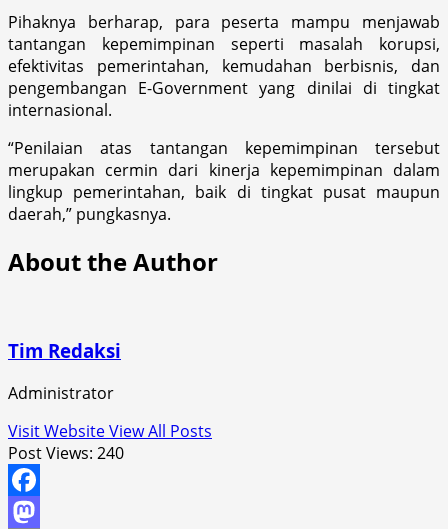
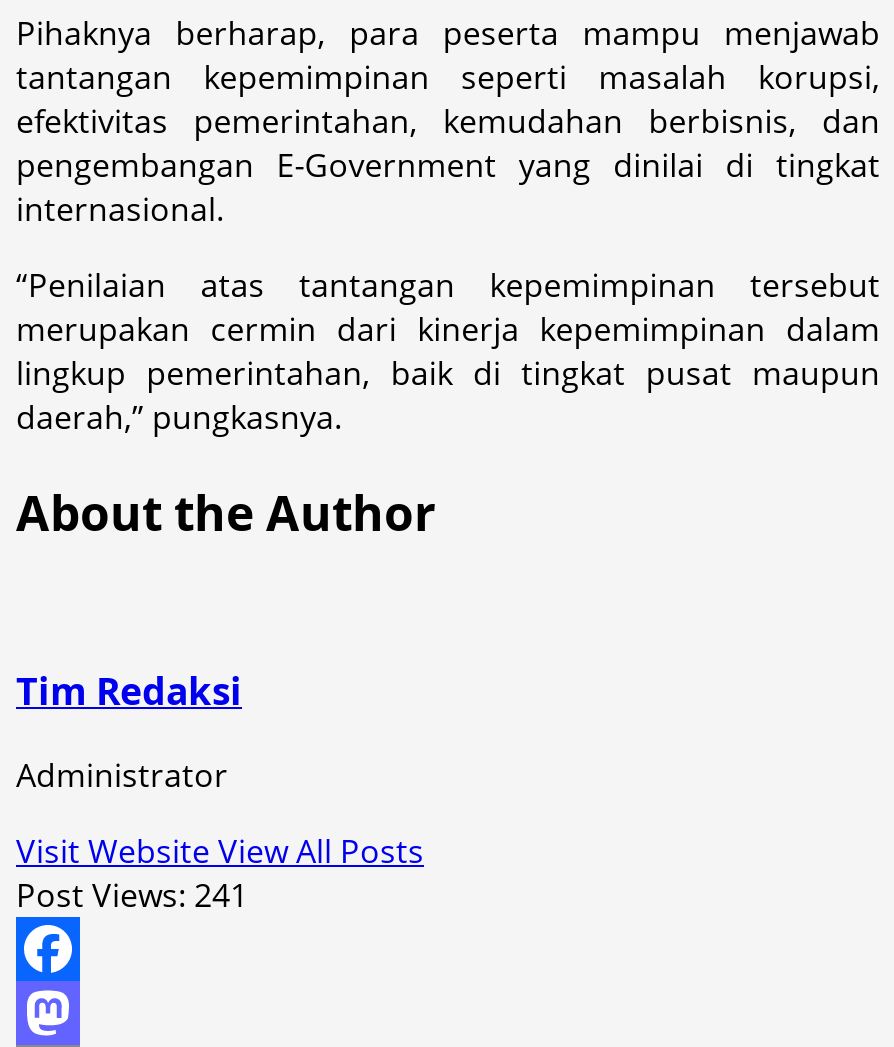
[8,442,124,464] Post Views: 240 -> [16,873,248,917] Post Views: 241

